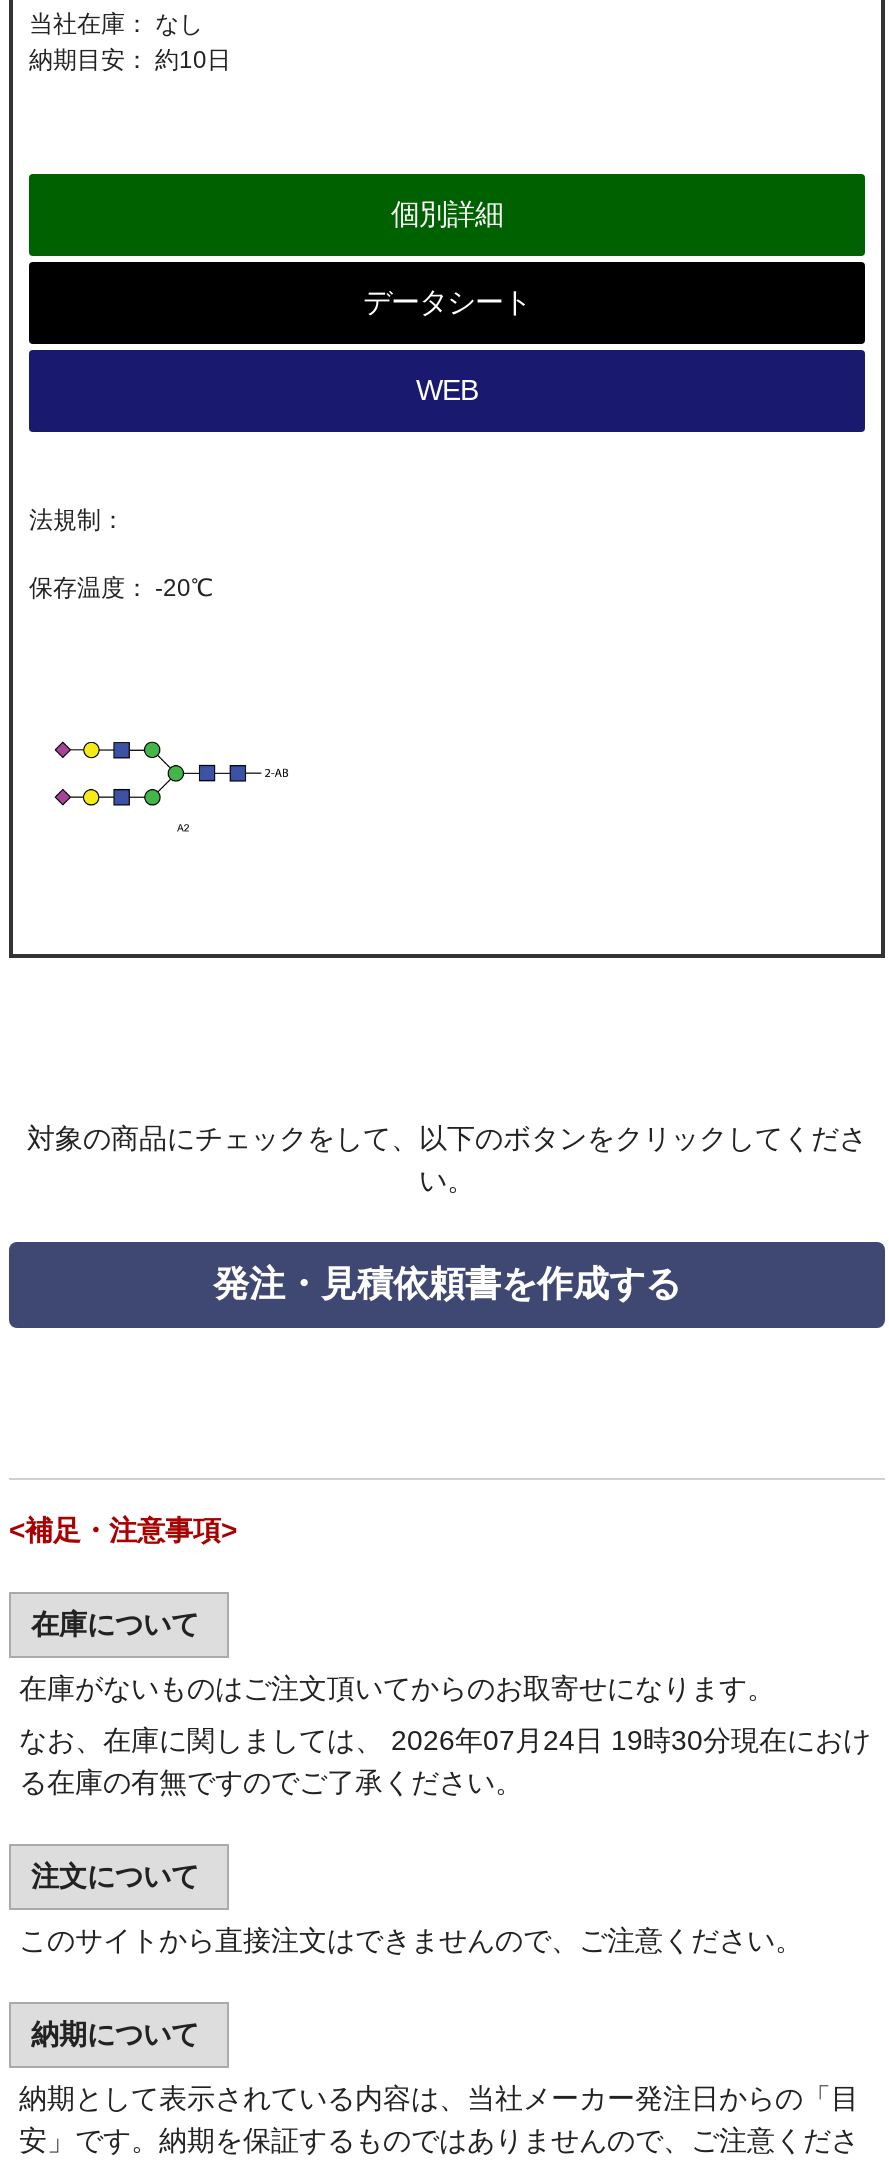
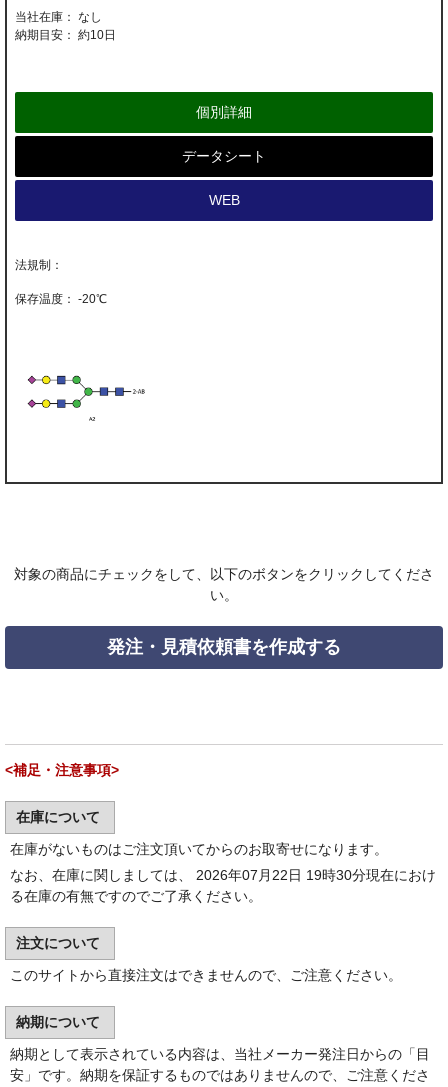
[19,1725,871,1757] なお、在庫に関しましては、 2026年07月24日 19時30分現在におけ -> [10,867,436,883] なお、在庫に関しましては、 2026年07月22日 19時30分現在におけ

